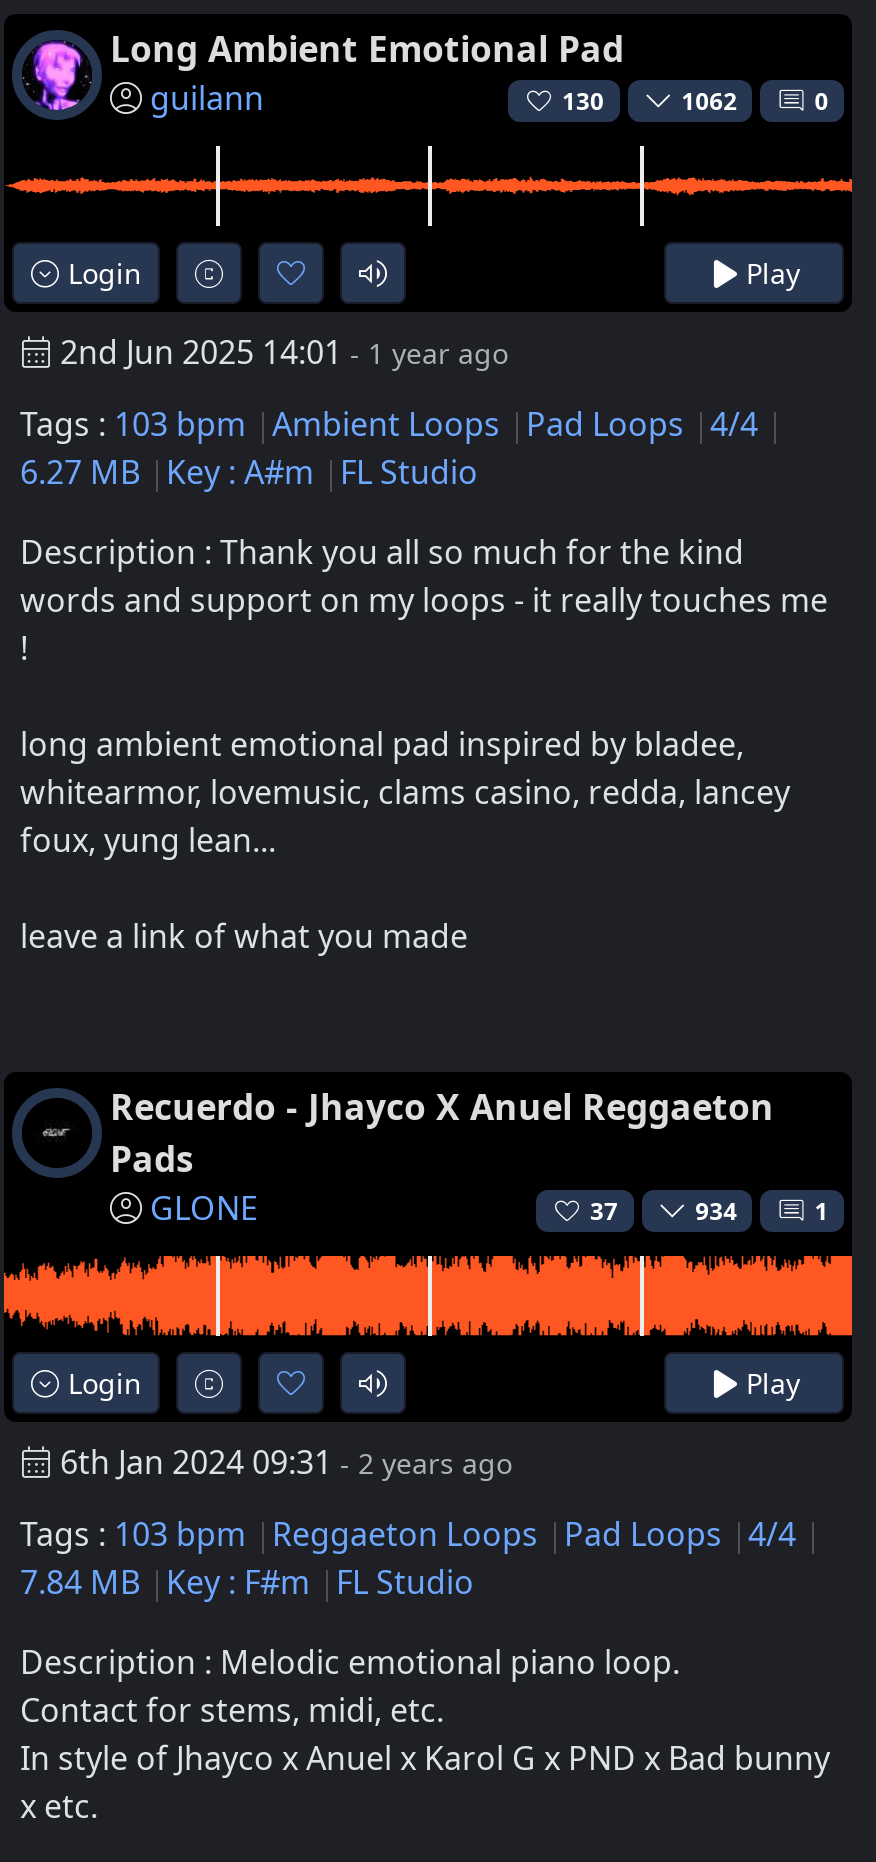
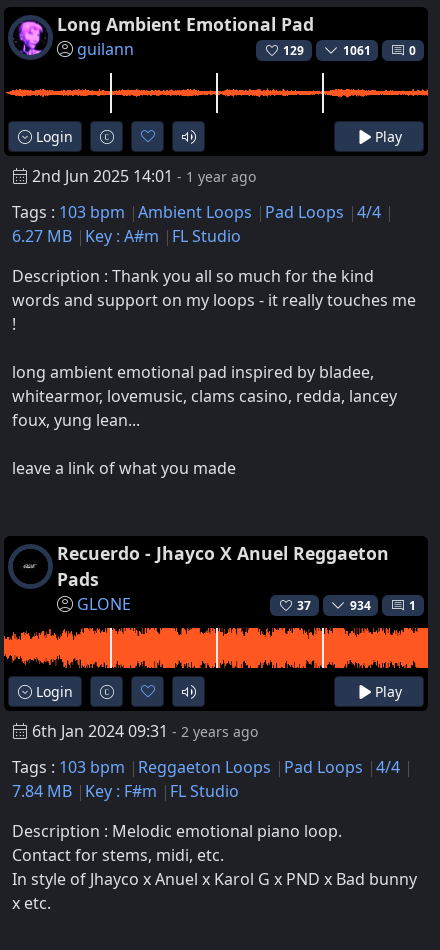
[562,84,604,118] 130 -> [283,42,304,59] 129
[681,84,737,118] 1062 -> [343,42,371,59] 1061

